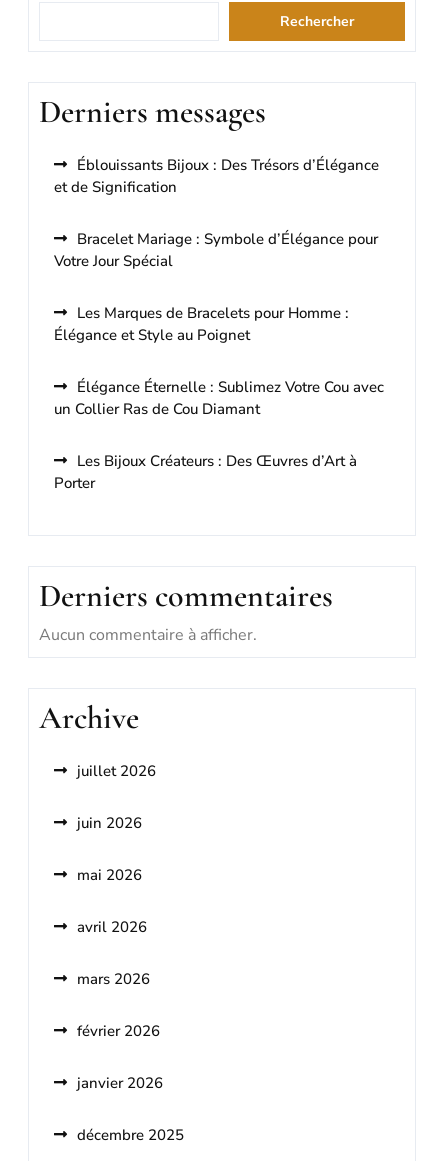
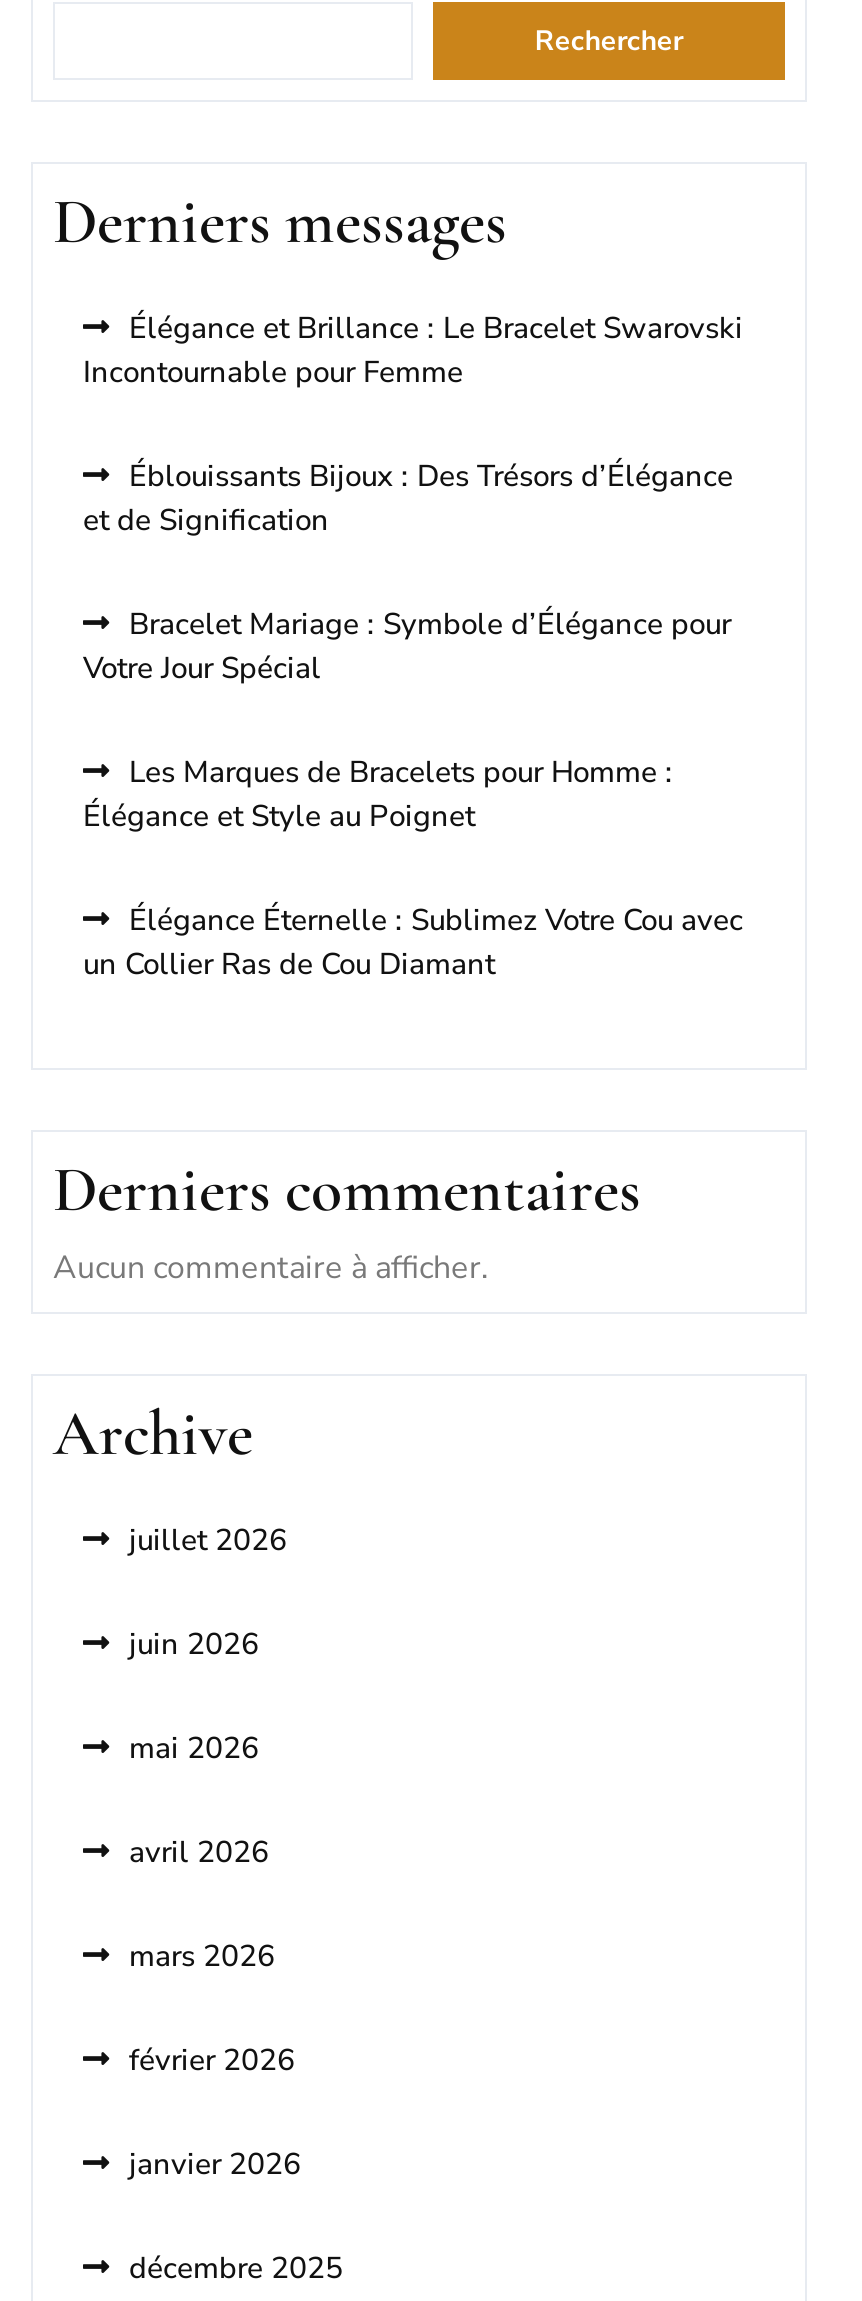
none -> [83,308,743,392] Élégance et Brillance : Le Bracelet Swarovski | Incontournable pour Femme
moved [54,155,384,419] -> [83,456,743,984]: Éblouissants Bijoux : Des Trésors d’Élégance | et de Signification | Bracelet Mariage : Symbole d’Élégance pour | Votre Jour Spécial | Les Marques de Bracelets pour Homme : | Élégance et Style au Poignet | Élégance Éternelle : Sublimez Votre Cou avec | un Collier Ras de Cou Diamant
[54,451,357,493] Les Bijoux Créateurs : Des Œuvres d’Art à | Porter -> none

